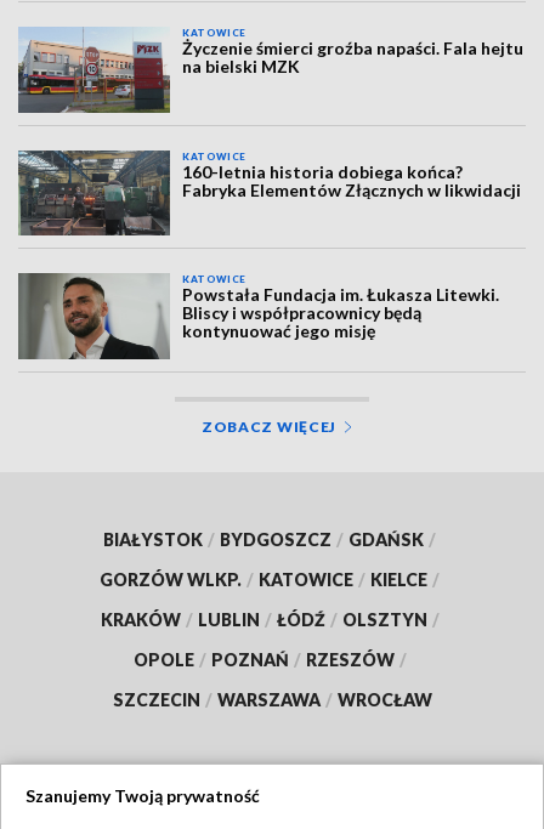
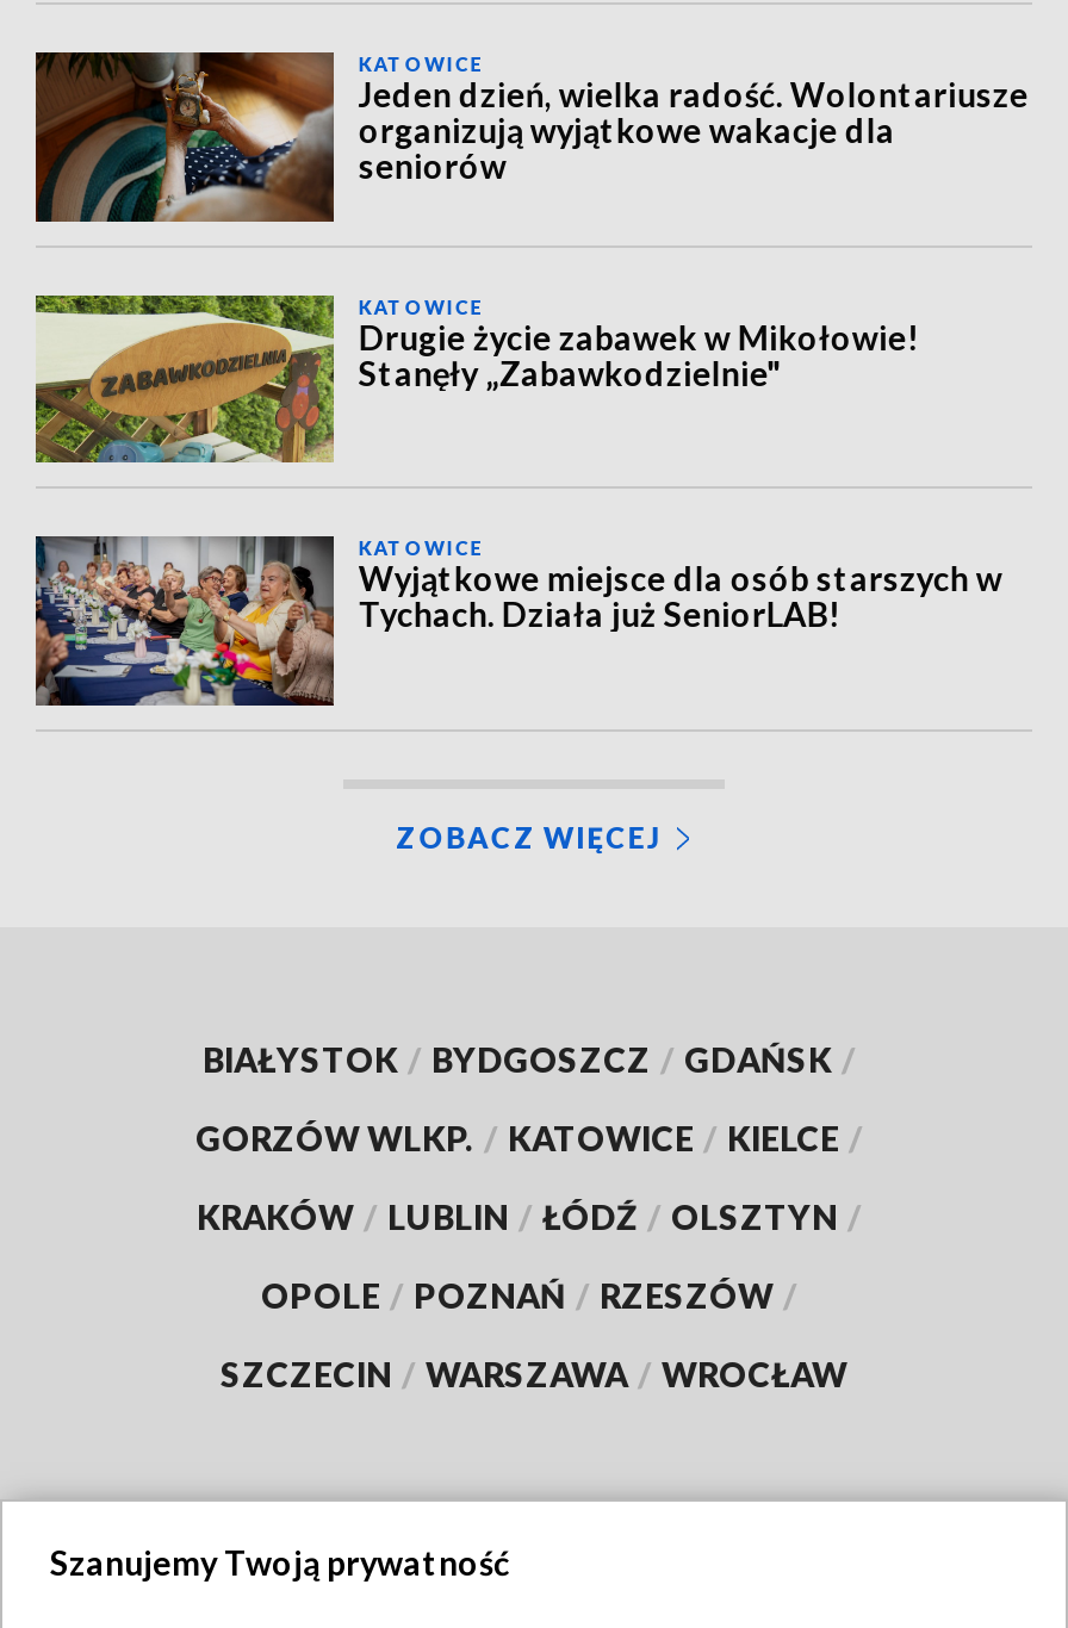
[17,27,524,114] [image] | Życzenie śmierci groźba napaści. Fala hejtu | na bielski MZK -> [33,50,1028,222] [image] | Jeden dzień, wielka radość. Wolontariusze | organizują wyjątkowe wakacje dla | seniorów
[17,149,521,237] [image] | 160-letnia historia dobiega końca? | Fabryka Elementów Złącznych w likwidacji -> [36,293,919,465] [image] | Drugie życie zabawek w Mikołowie! | Stanęły „Zabawkodzielnie"
[17,273,500,360] [image] | Powstała Fundacja im. Łukasza Litewki. | Bliscy i współpracownicy będą | kontynuować jego misję -> [33,534,1002,706] [image] | Wyjątkowe miejsce dla osób starszych w | Tychach. Działa już SeniorLAB!

